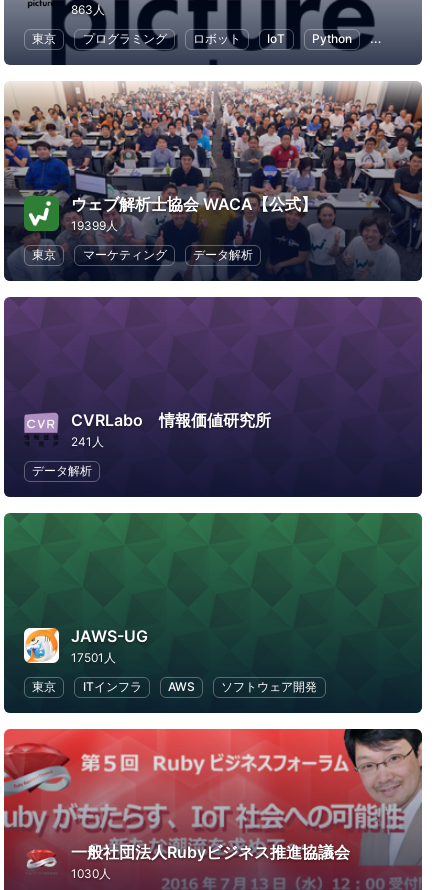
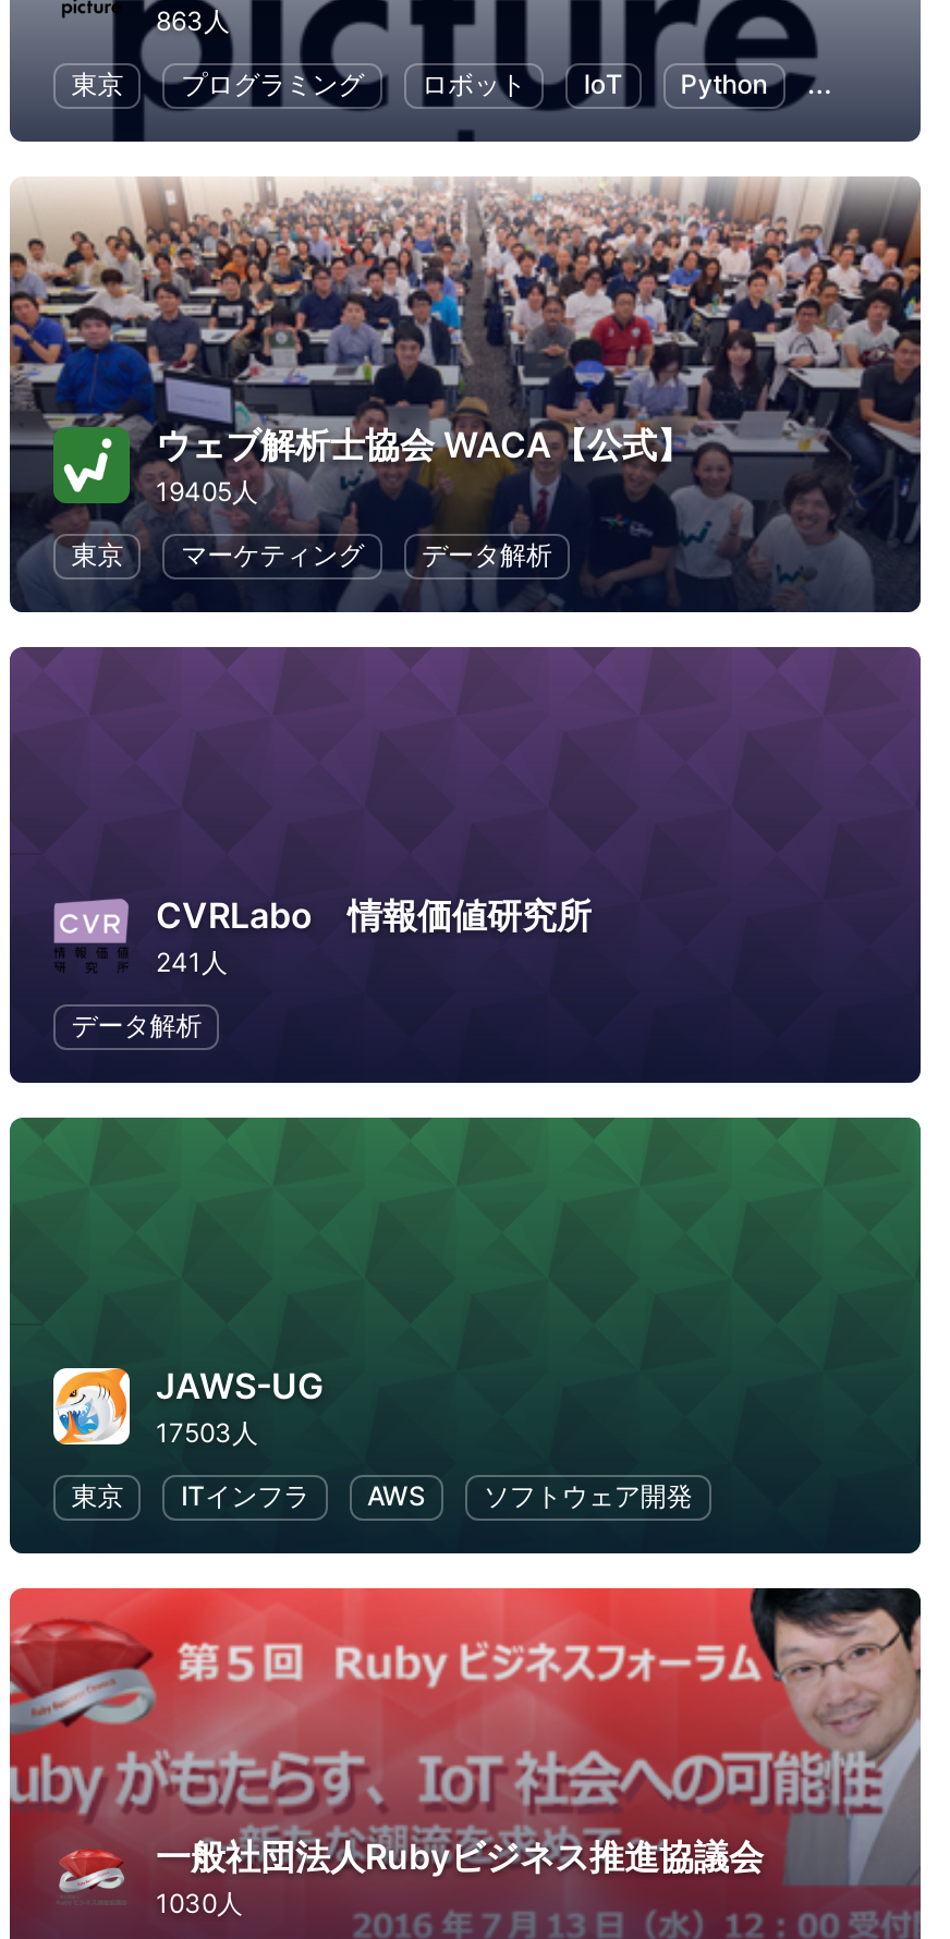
[71,218,118,233] 19399人 -> [156,476,258,508] 19405人
[71,650,116,665] 17501人 -> [156,1417,258,1450] 17503人

